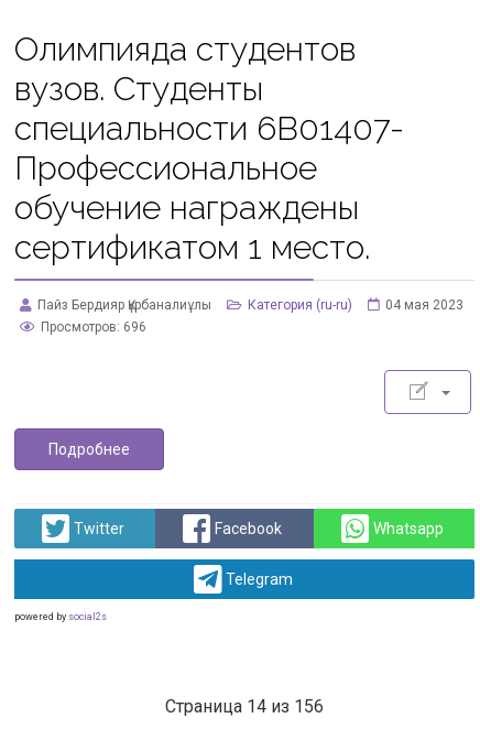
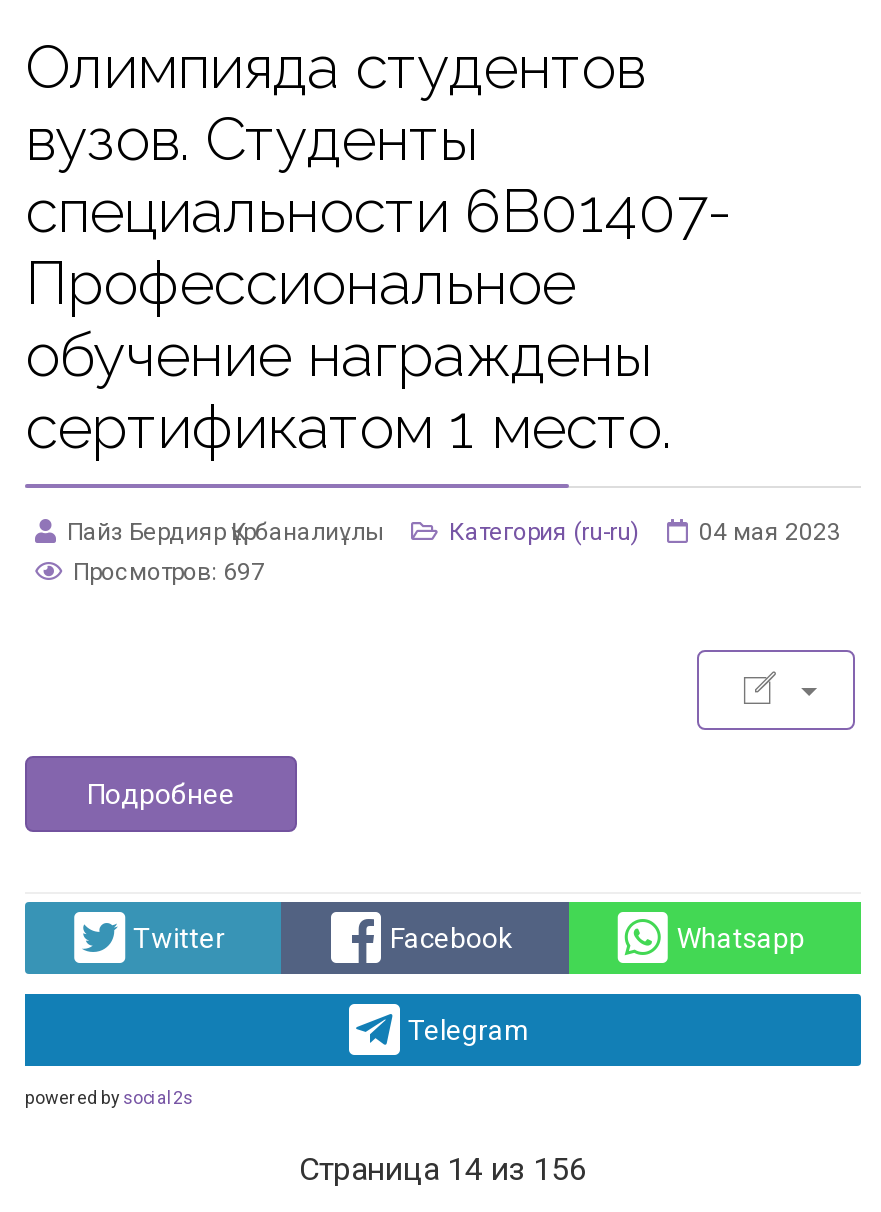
[41,319,146,334] Просмотров: 696 -> [73,557,265,585] Просмотров: 697

